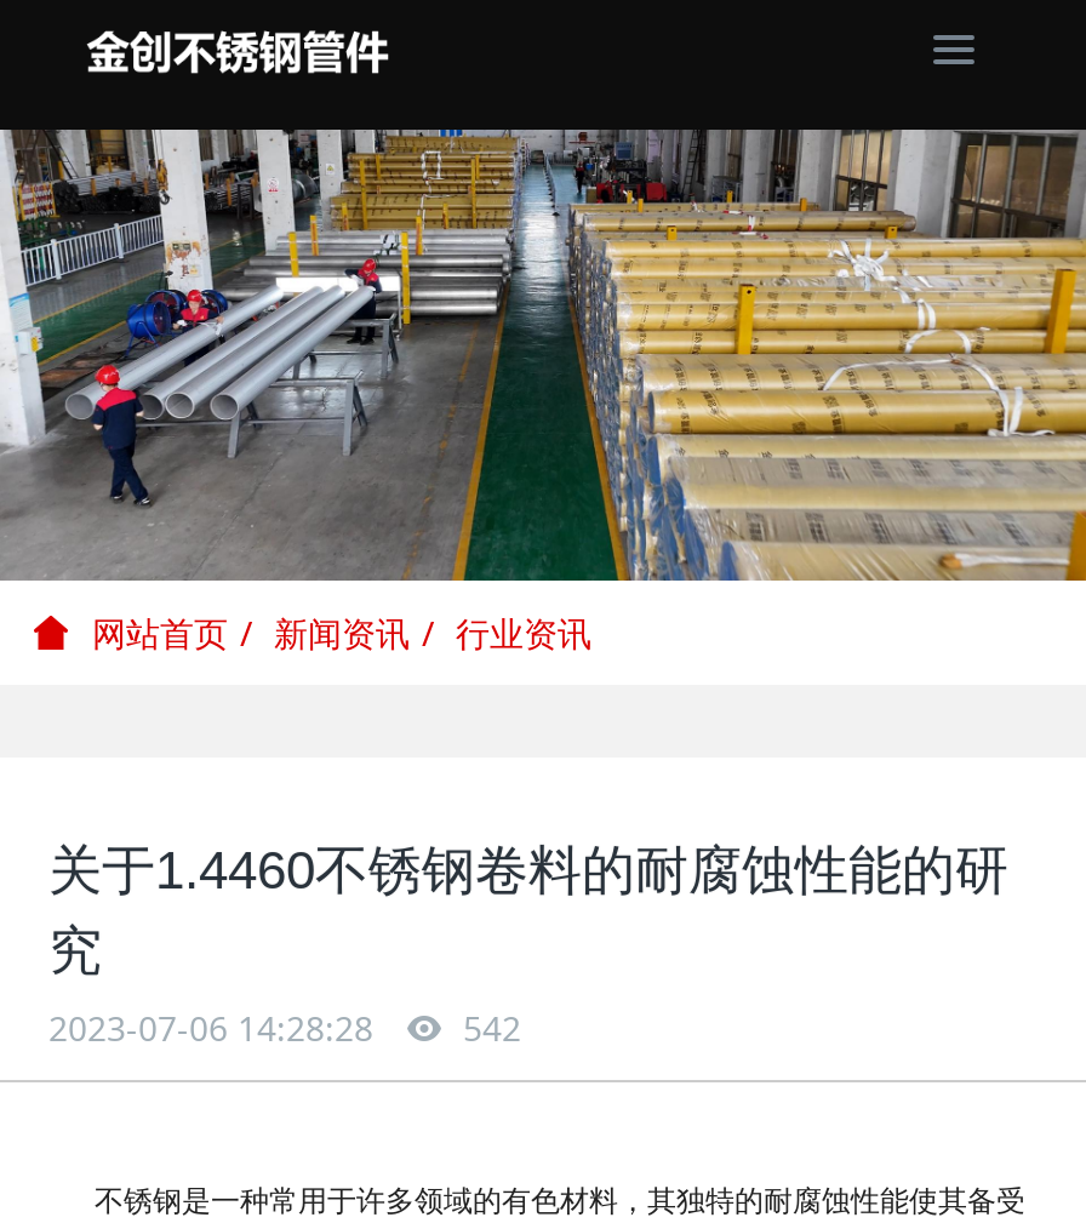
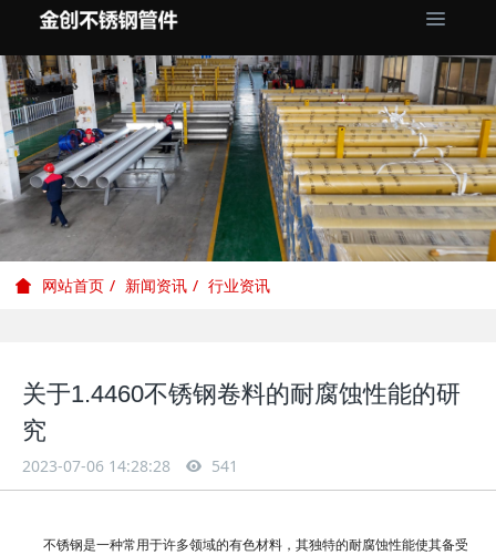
[48,1005,521,1051] 2023-07-06 14:28:28 542 -> [22,455,238,476] 2023-07-06 14:28:28 541

